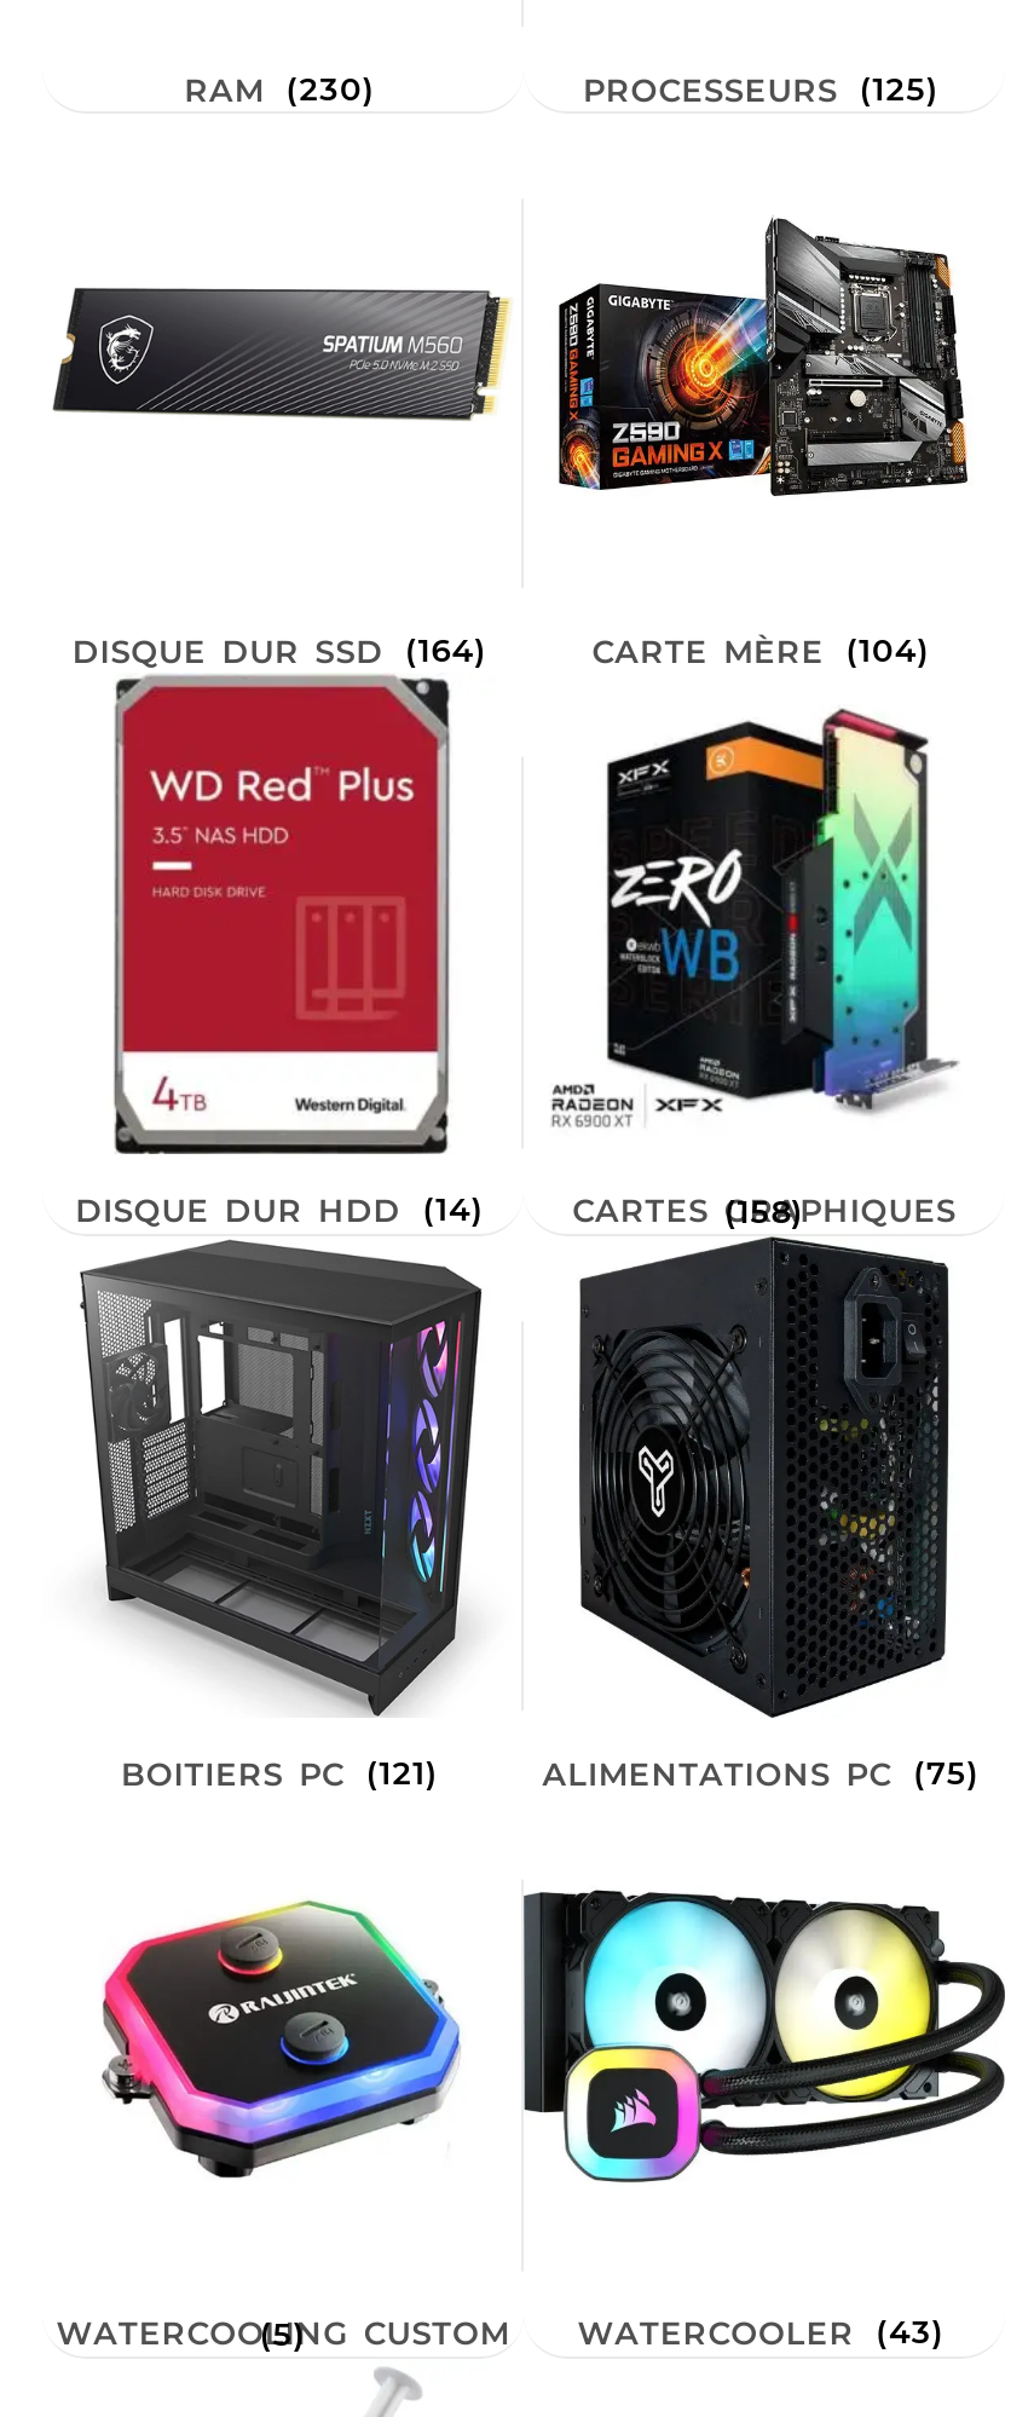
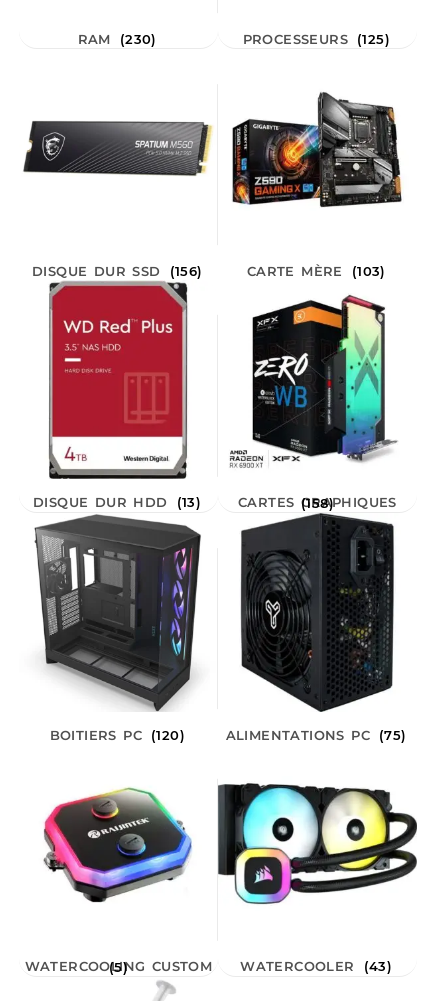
[72,632,487,670] DISQUE DUR SSD (164) -> [32,263,202,279] DISQUE DUR SSD (156)
[592,632,930,670] CARTE MÈRE (104) -> [247,263,386,279] CARTE MÈRE (103)
[75,1191,484,1229] DISQUE DUR HDD (14) -> [33,494,201,510] DISQUE DUR HDD (13)
[121,1754,439,1793] BOITIERS PC (121) -> [49,727,185,743] BOITIERS PC (120)

